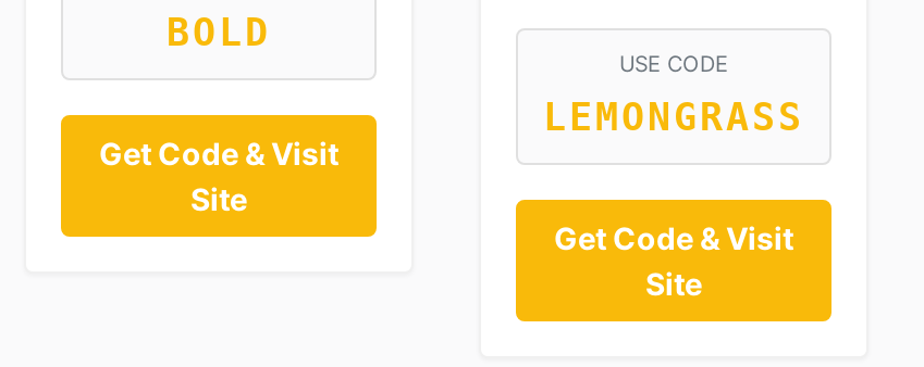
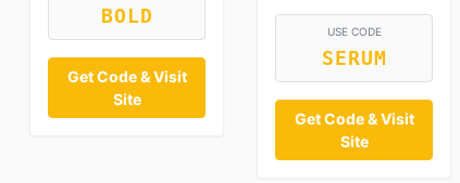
[543,96,804,139] LEMONGRASS -> [321,48,387,69] SERUM

